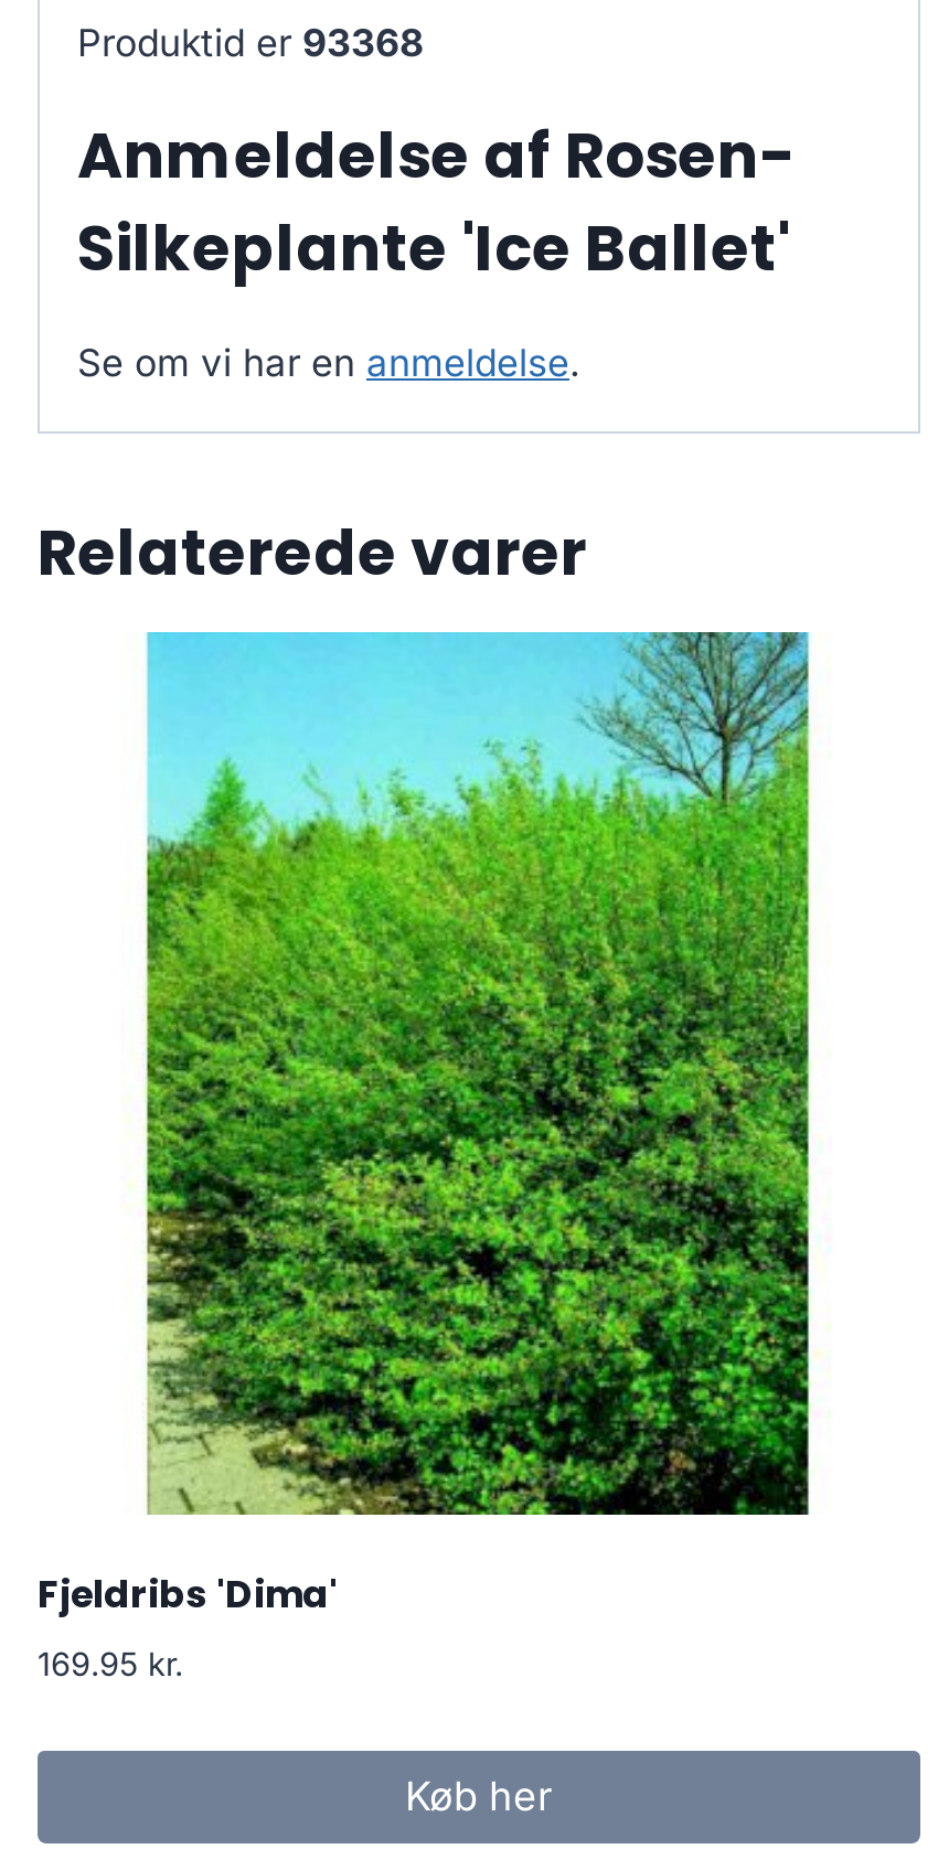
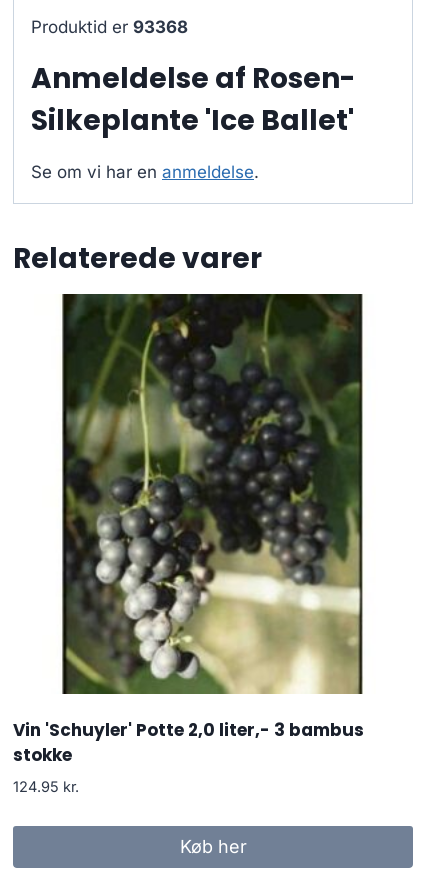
[38,630,810,1621] [image] | Fjeldribs 'Dima' -> [13,293,364,767] [image] | Vin 'Schuyler' Potte 2,0 liter,- 3 bambus | stokke
[38,1645,183,1685] 169.95 kr. -> [13,778,79,796] 124.95 kr.

